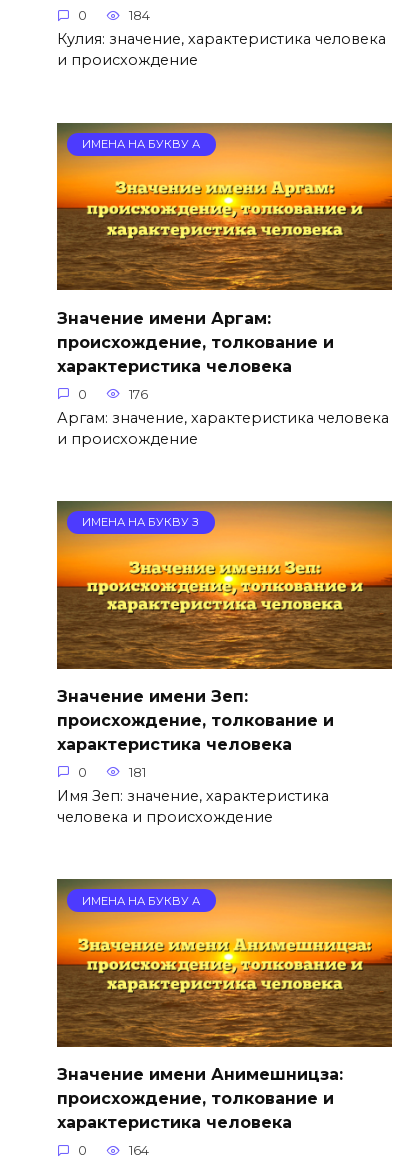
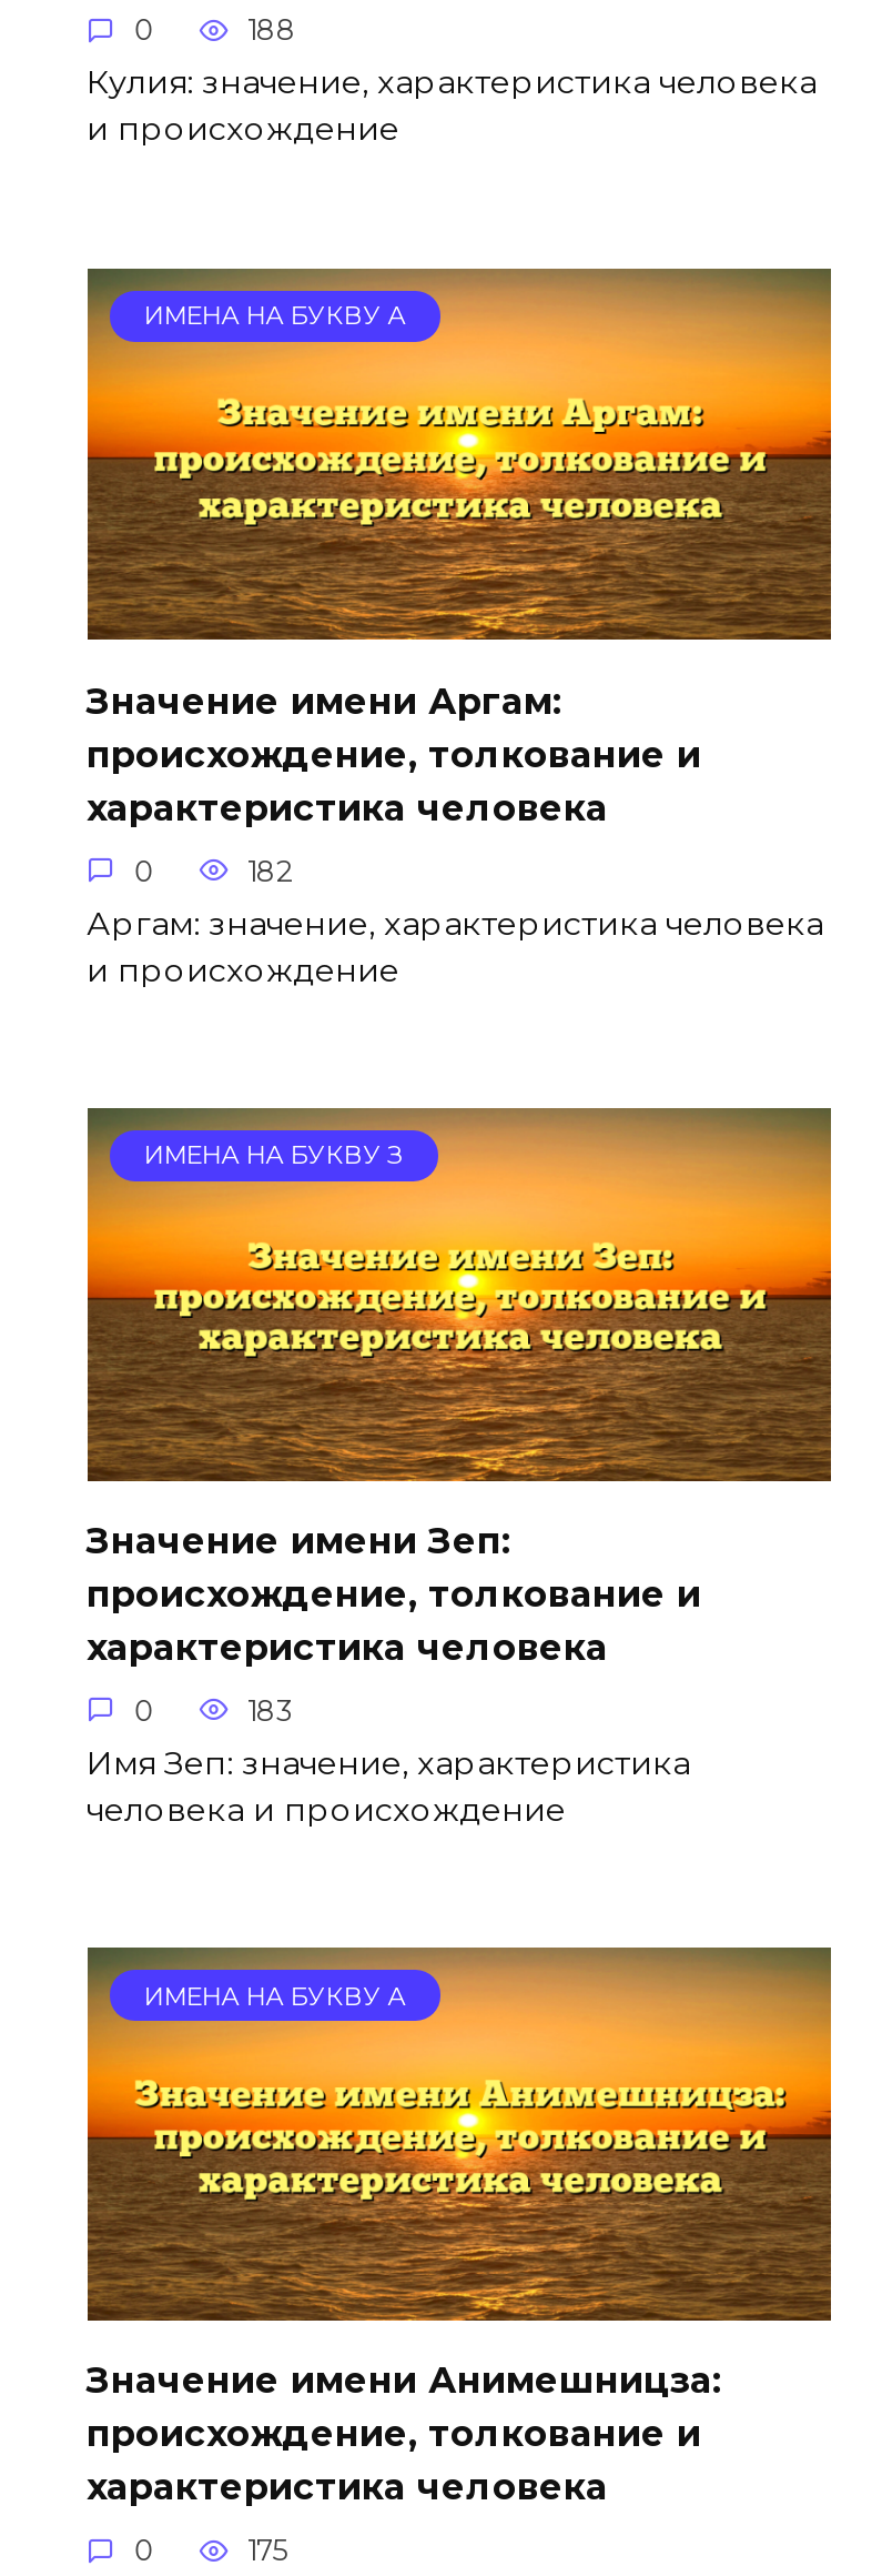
[129,8,150,23] 184 -> [247,14,296,48] 188
[129,387,148,402] 176 -> [247,854,292,888] 182
[129,765,146,780] 181 -> [247,1694,294,1728] 183
[129,1143,149,1158] 164 -> [247,2534,287,2568] 175

